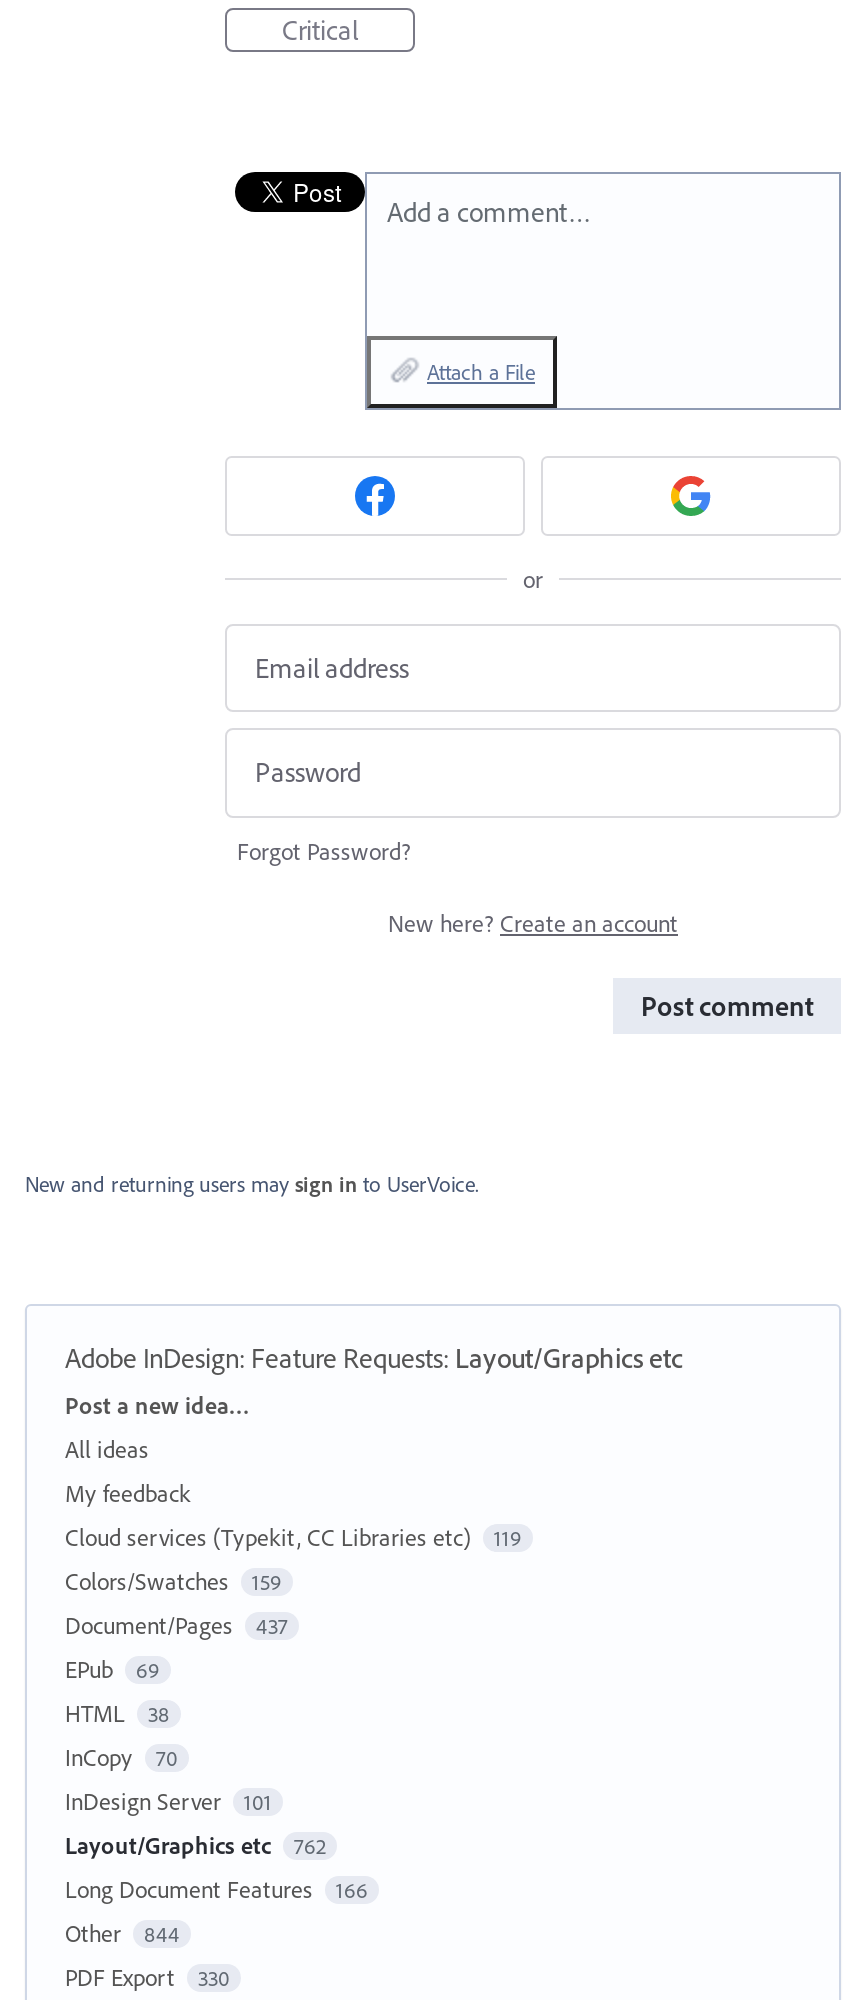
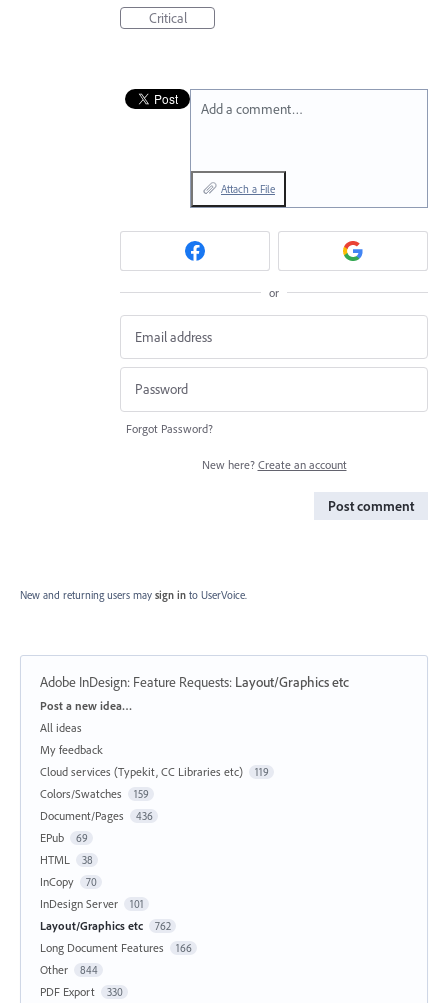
[65,1609,288,1639] Document/Pages 437 -> [40,808,152,823] Document/Pages 436

